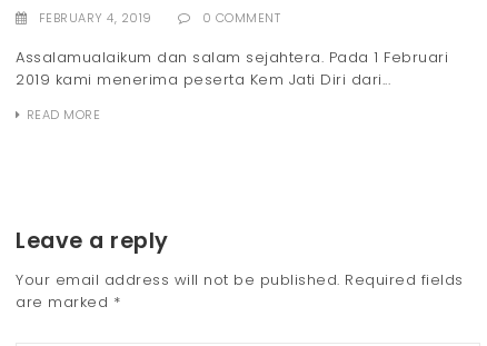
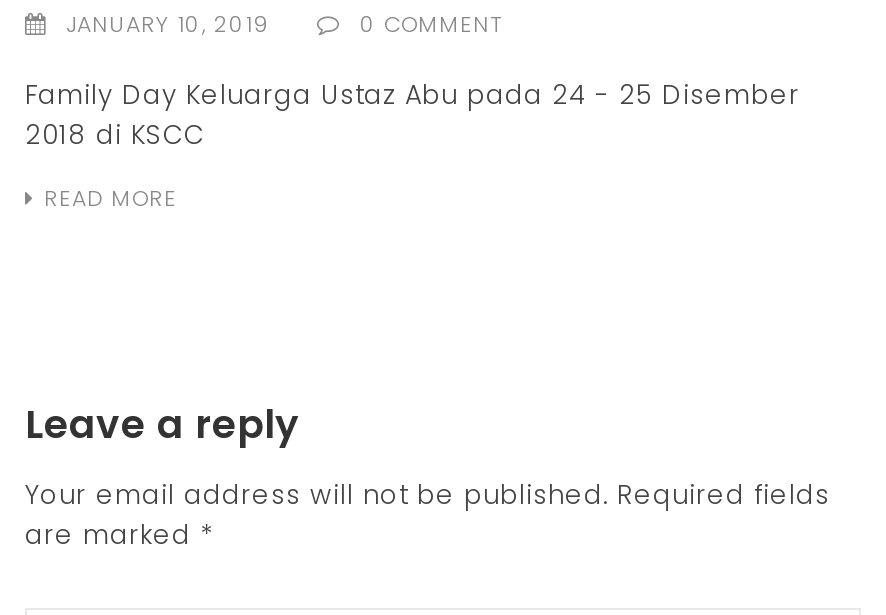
[38,9,152,27] FEBRUARY 4, 2019 -> [66,9,270,41] JANUARY 10, 2019
[16,46,448,90] Assalamualaikum dan salam sejahtera. Pada 1 Februari | 2019 kami menerima peserta Kem Jati Diri dari... -> [25,76,800,154] Family Day Keluarga Ustaz Abu pada 24 - 25 Disember | 2018 di KSCC

